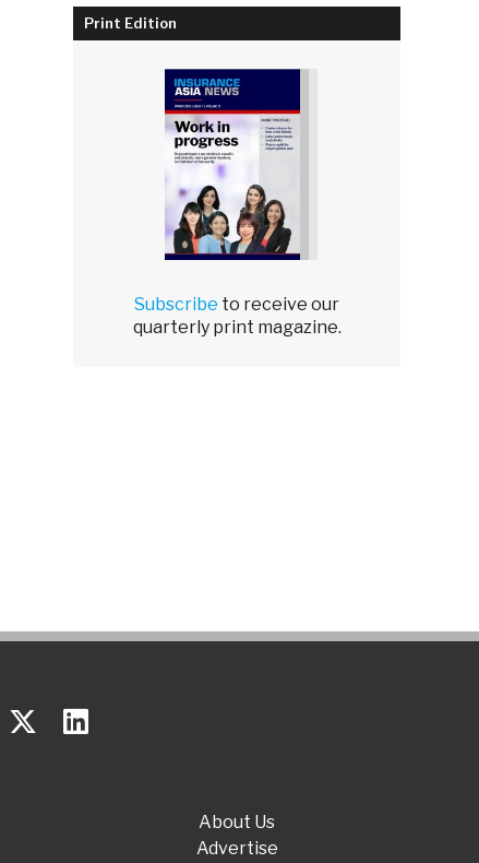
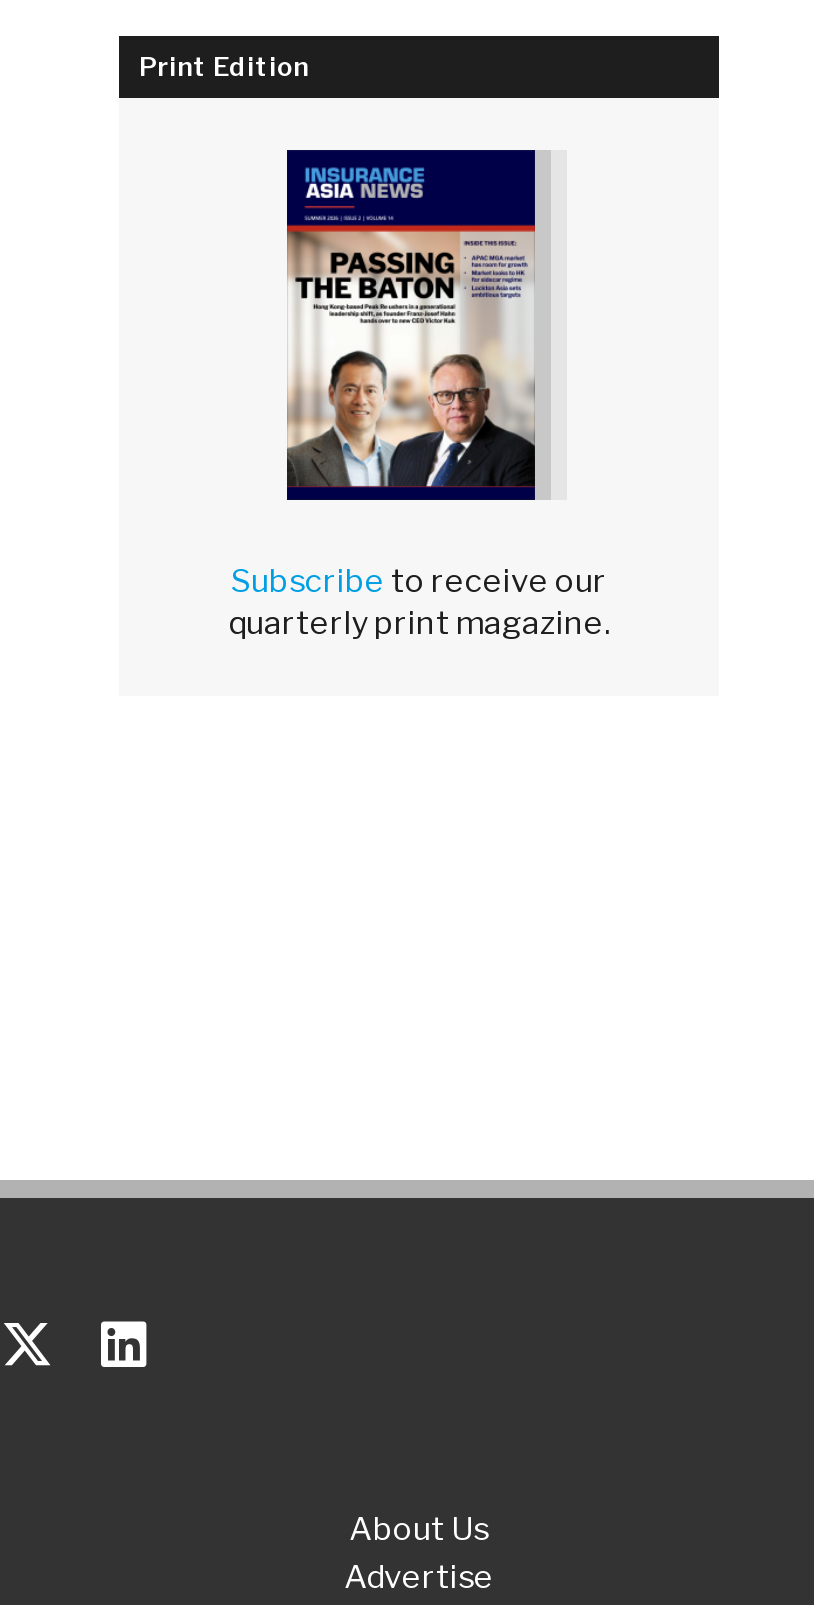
[165,106,300,255] [image] -> [285,230,537,488] [image]

